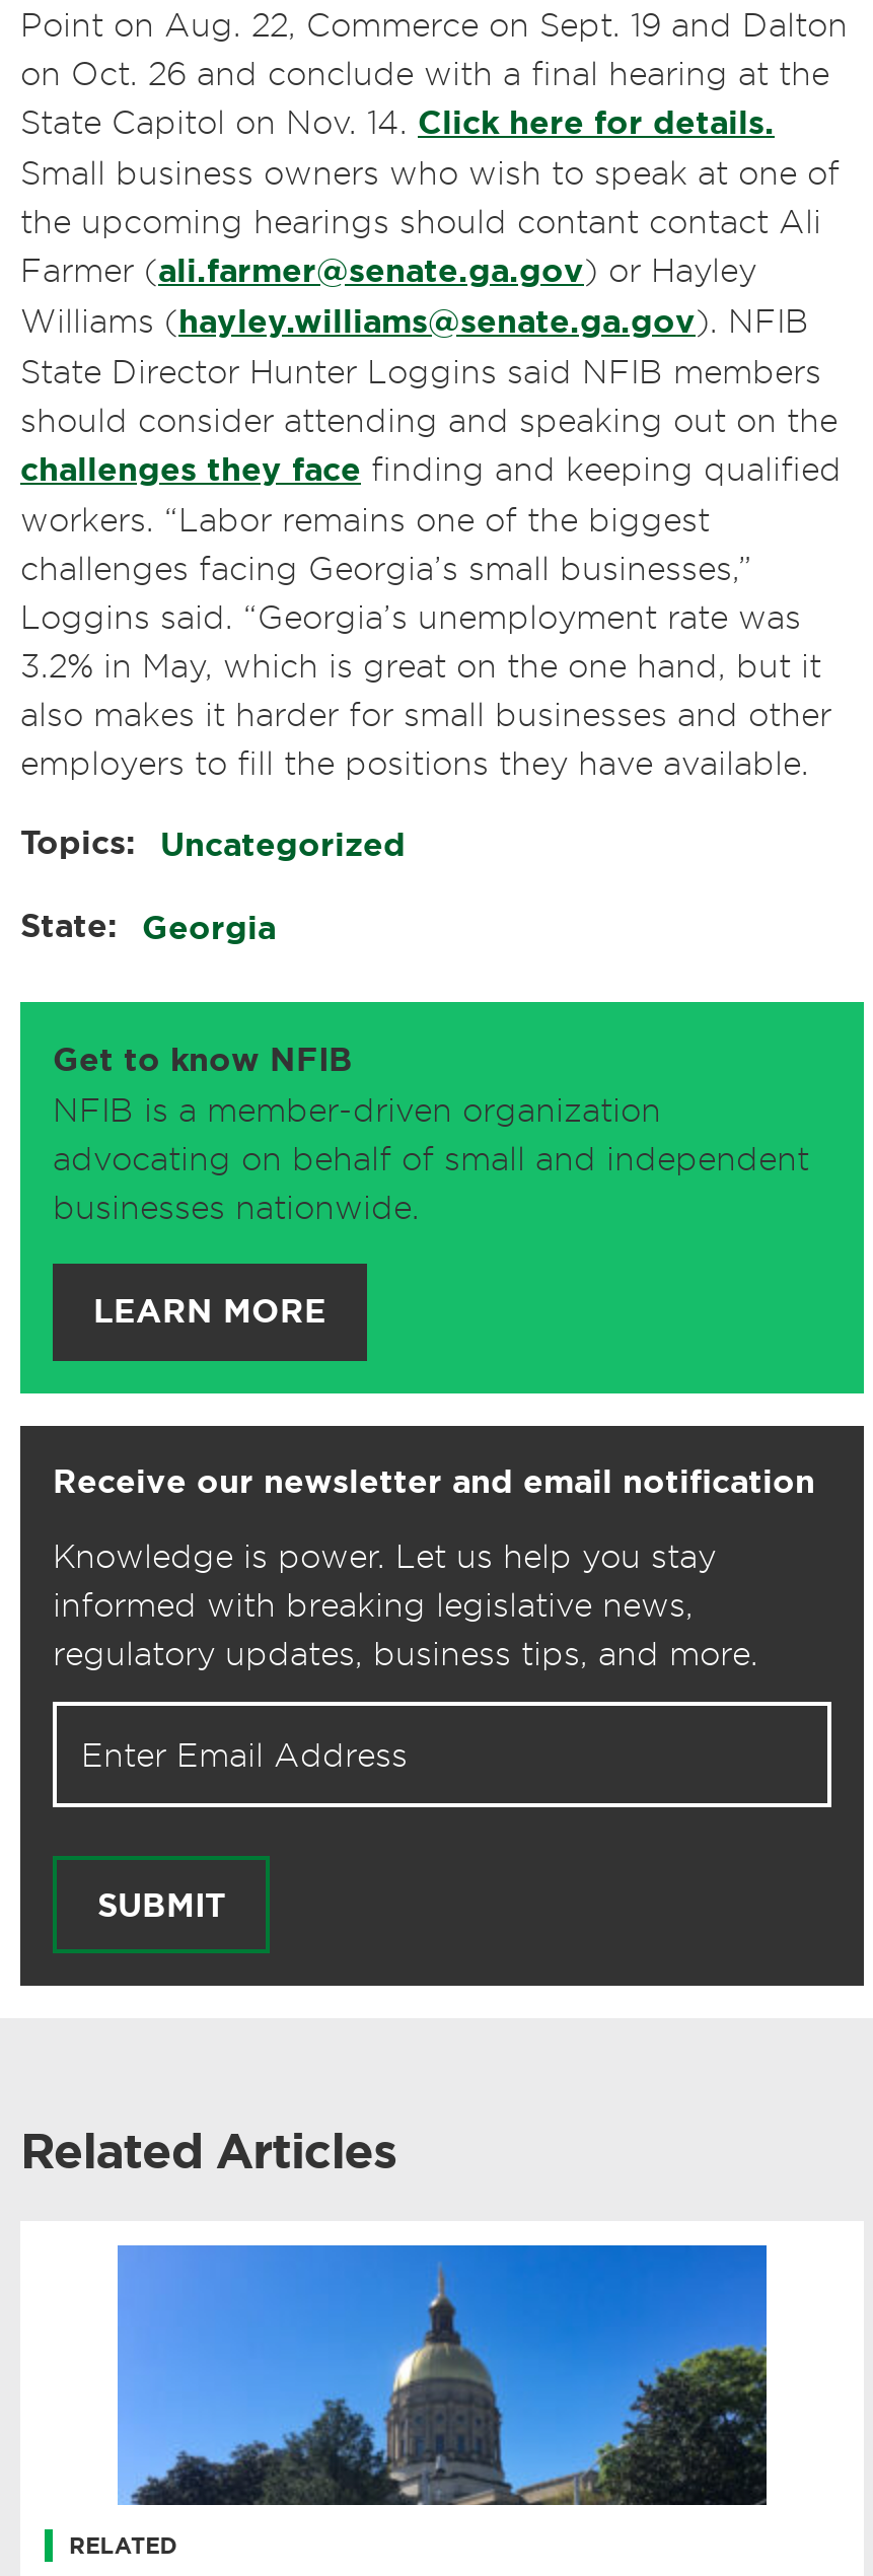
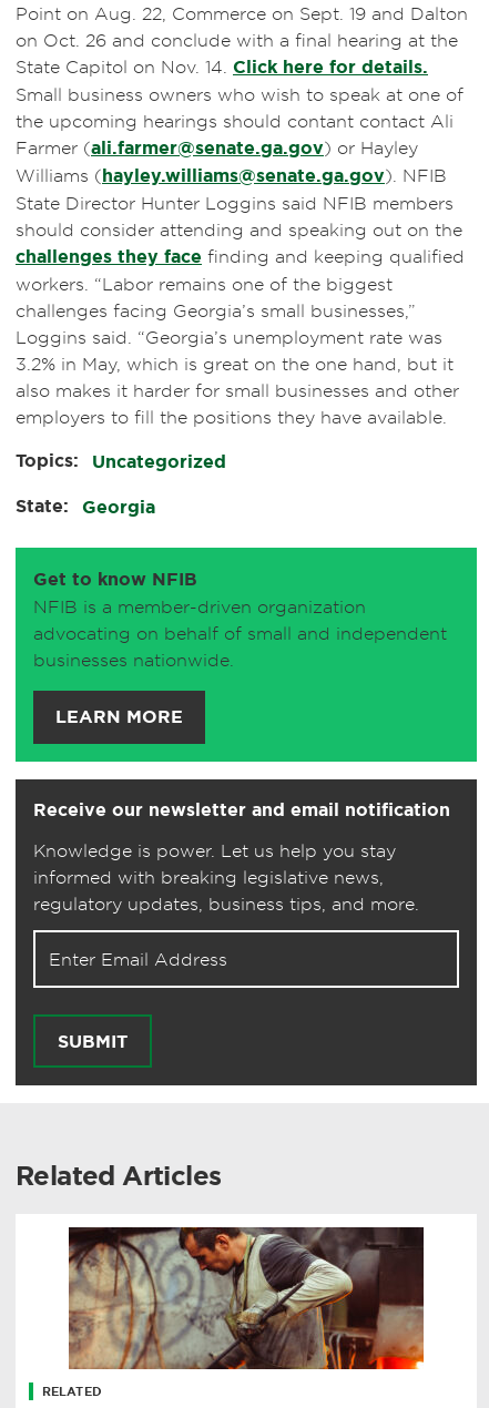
[116,2243,769,2507] [image] -> [68,1226,425,1370] [image]

